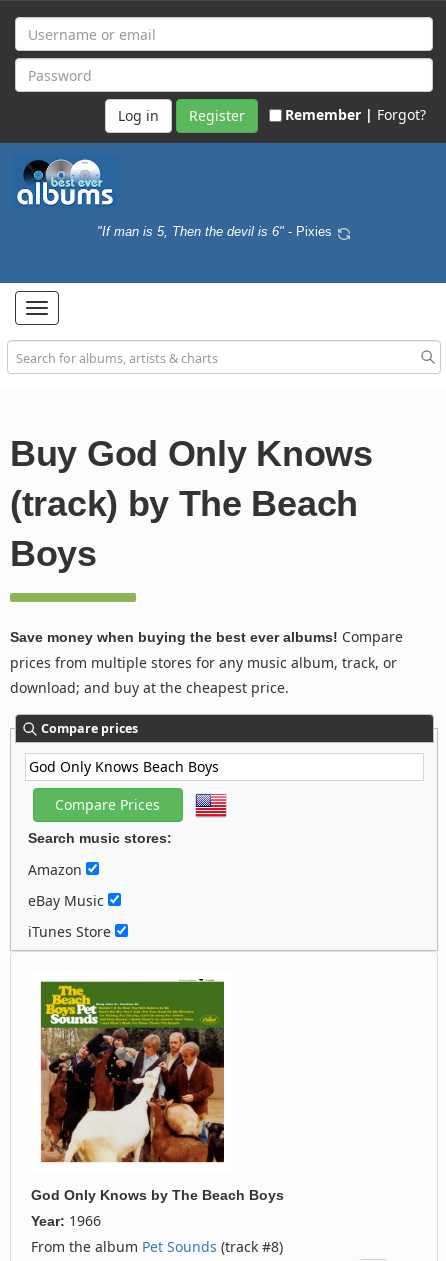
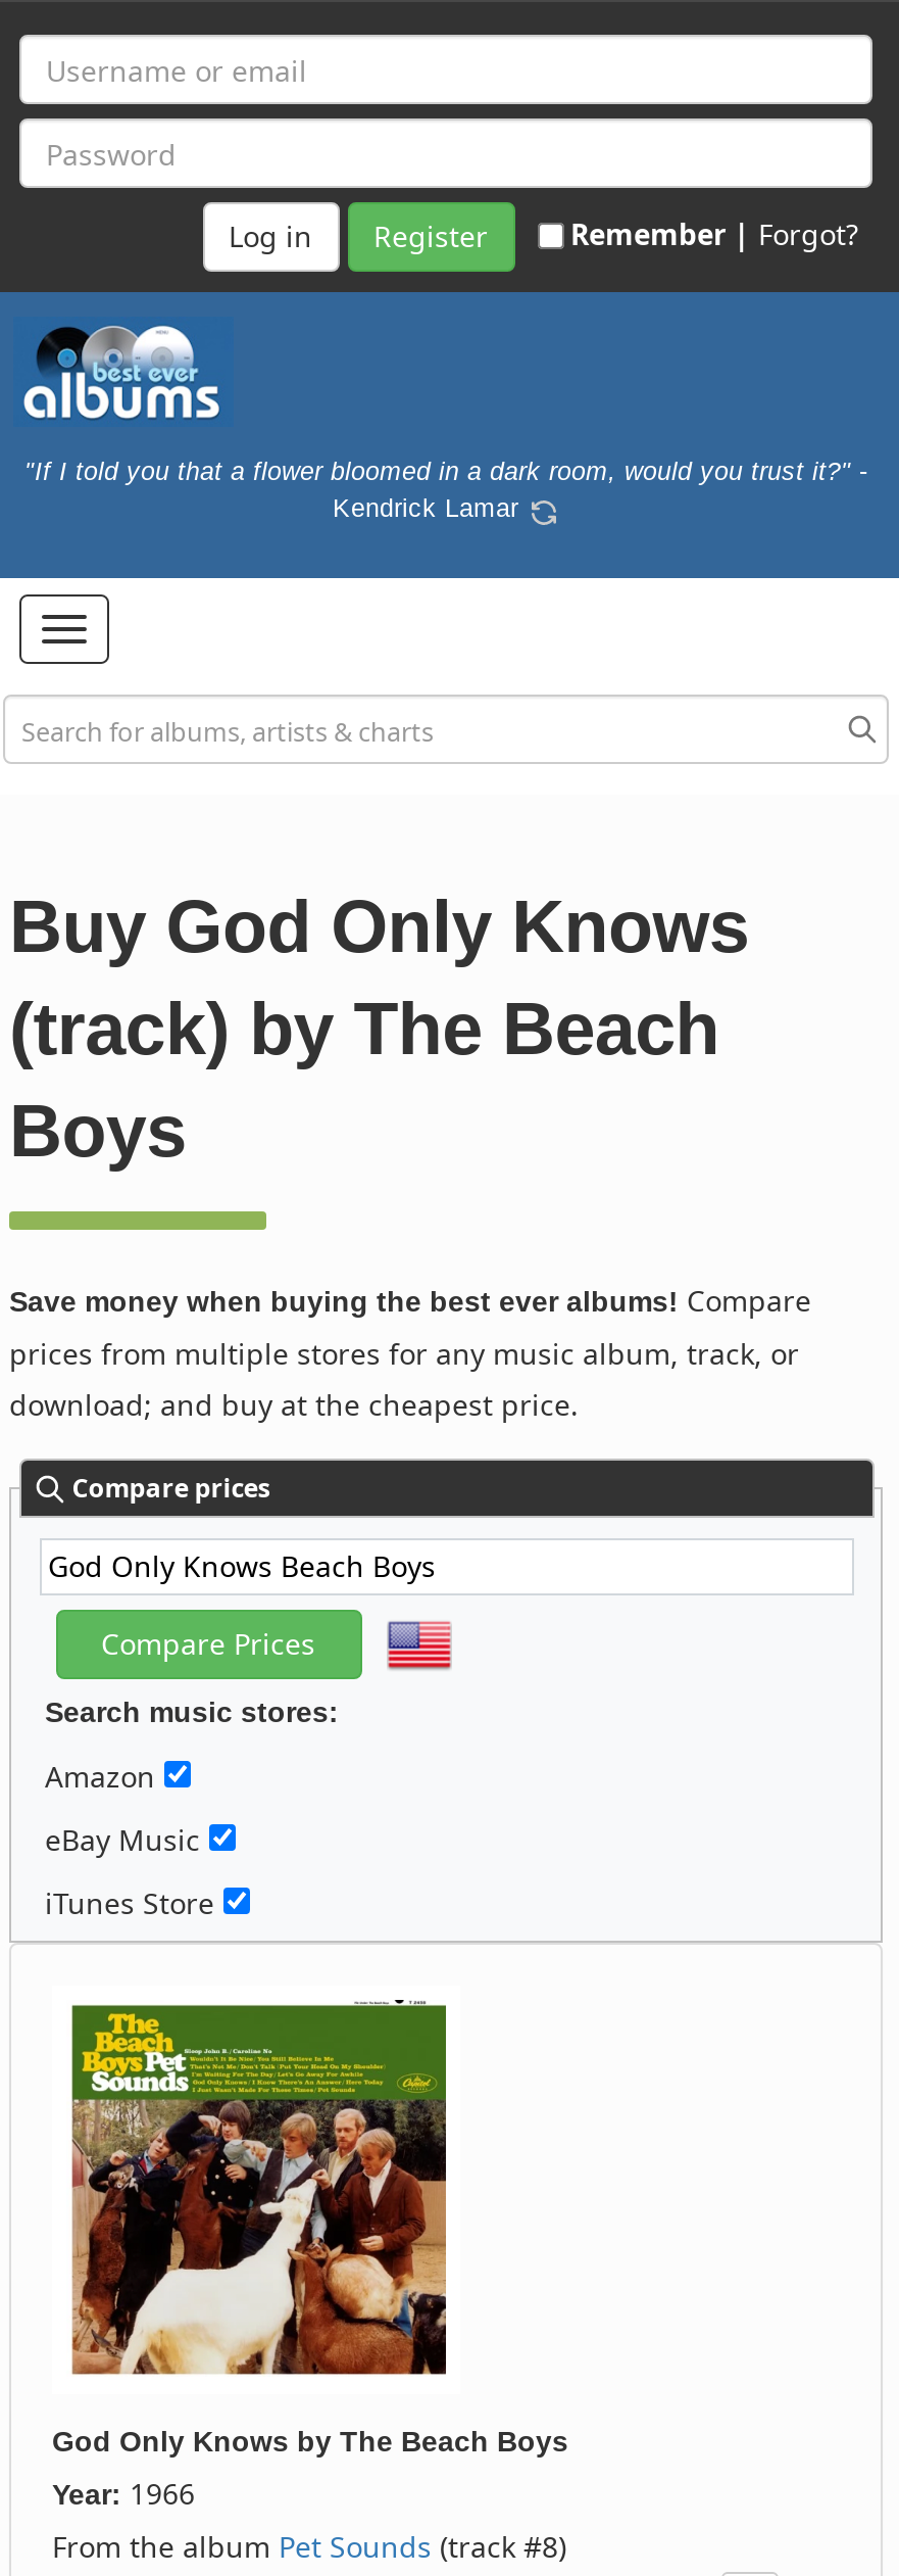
[96,224,335,238] "If man is 5, Then the devil is 6" - Pixies -> [24,457,867,522] "If I told you that a flower bloomed in a dark room, would you trust it?" - | Kendrick Lamar

